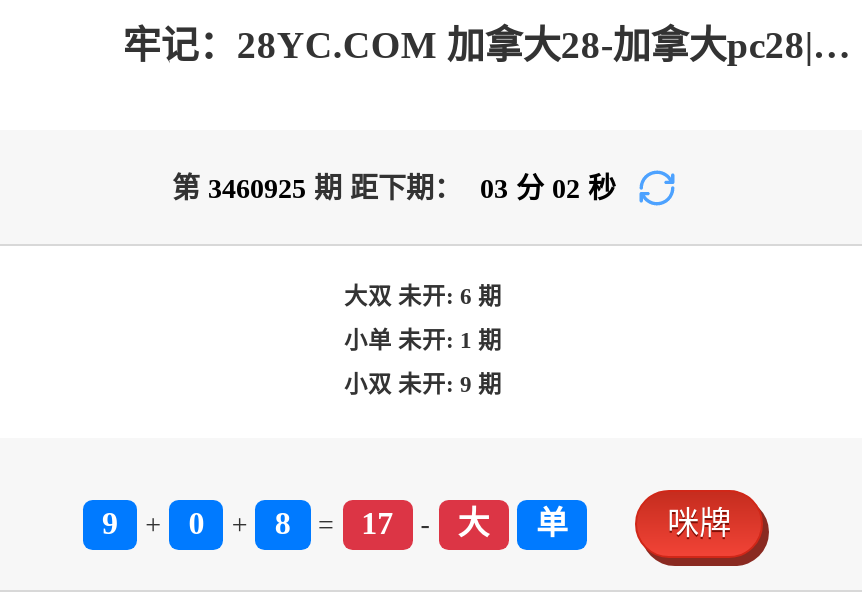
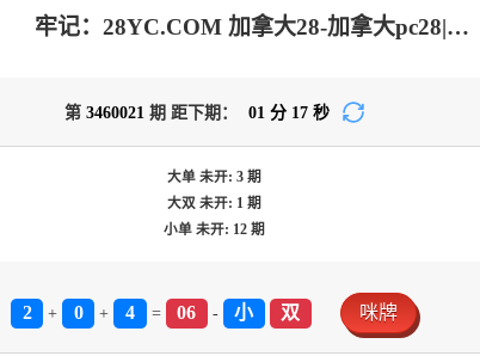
[172,174,616,204] 第3460925期 距下期： 03分 02秒 -> [64,104,329,122] 第3460021期 距下期： 01分 17秒
[344,284,502,310] 大双未开: 6期 -> [167,170,261,185] 大单未开: 3期
[344,328,502,354] 小单未开: 1期 -> [167,196,261,211] 大双未开: 1期
[344,372,502,398] 小双未开: 9期 -> [163,222,264,238] 小单未开: 12期
[102,506,118,540] 9 -> [22,302,32,323] 2
[275,506,291,540] 8 -> [125,302,135,323] 4
[361,506,393,540] 17 -> [177,302,196,323] 06
[458,506,568,540] 大 | 单 -> [234,302,300,323] 小 | 双

